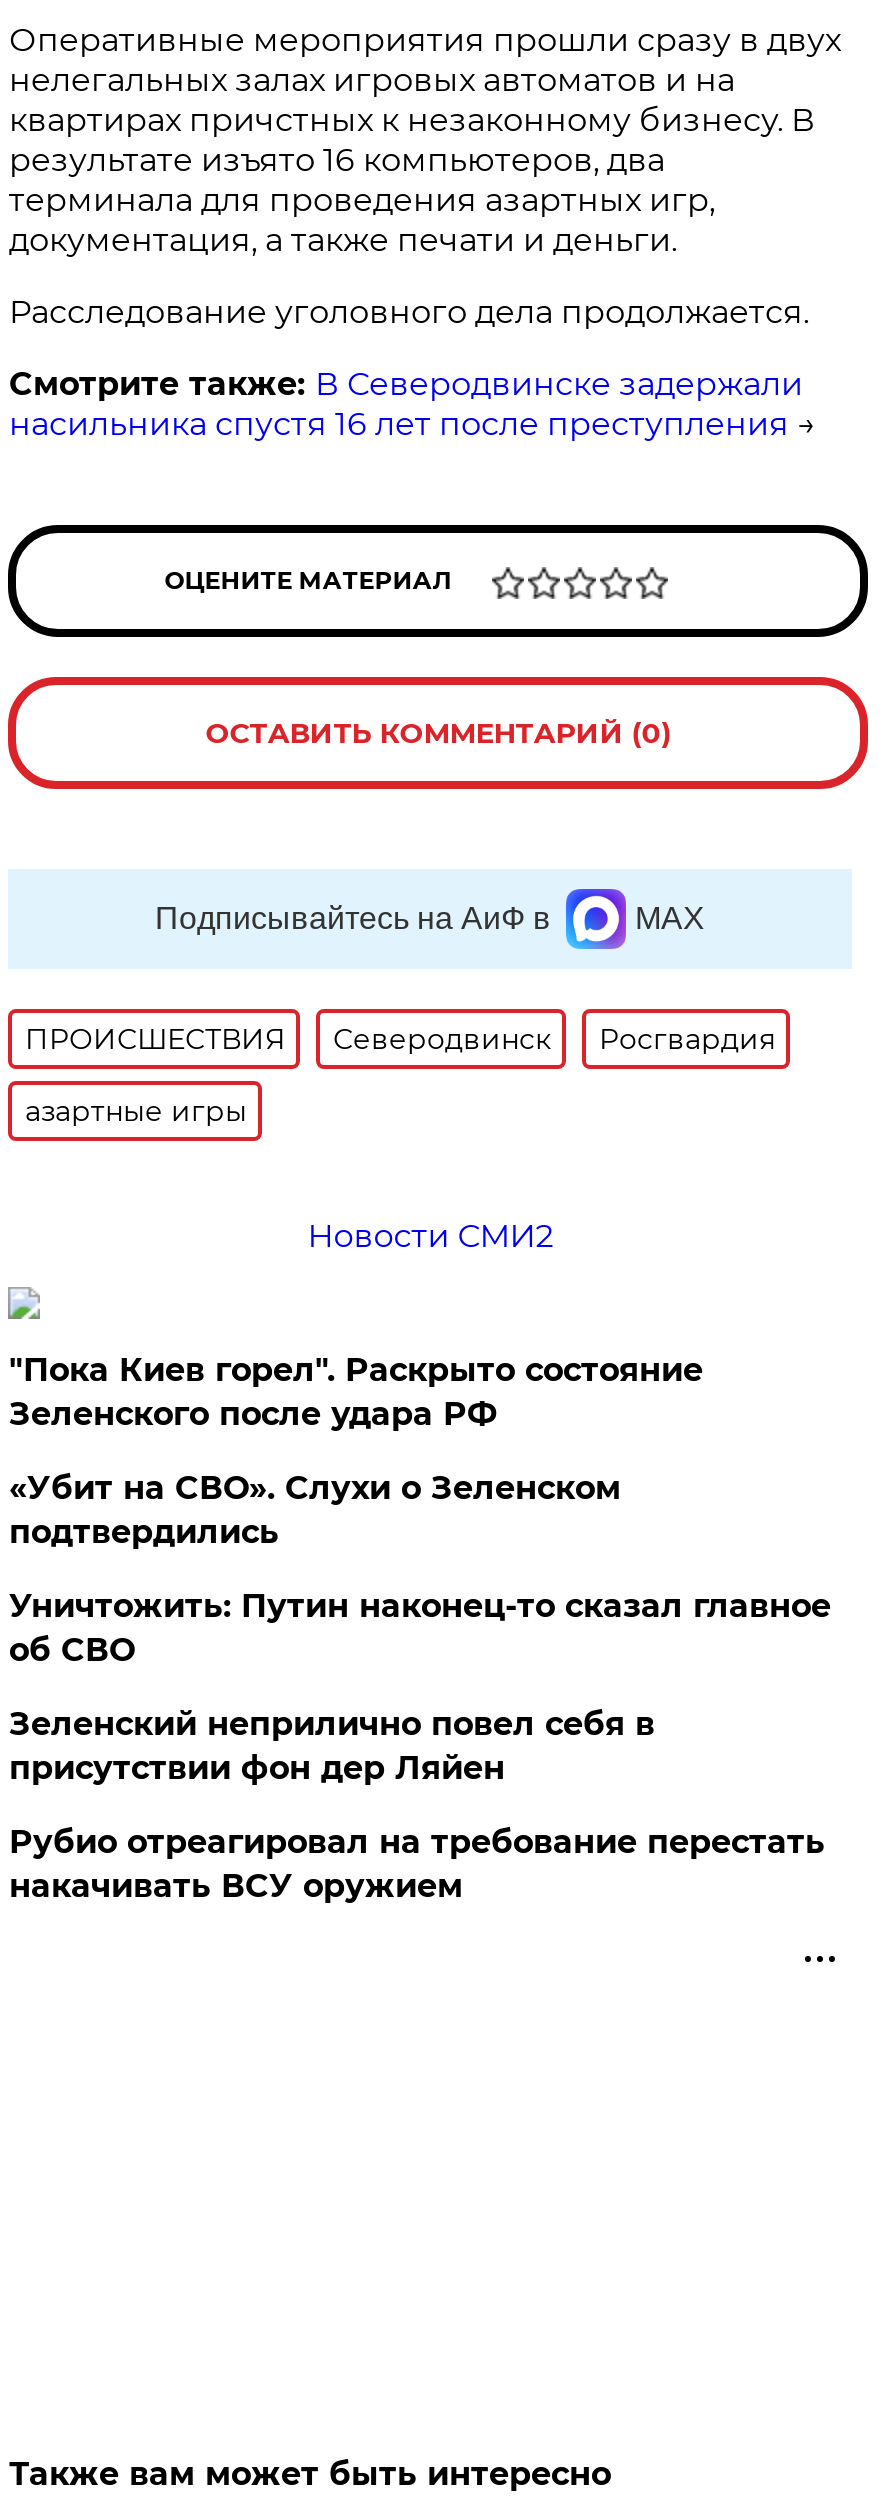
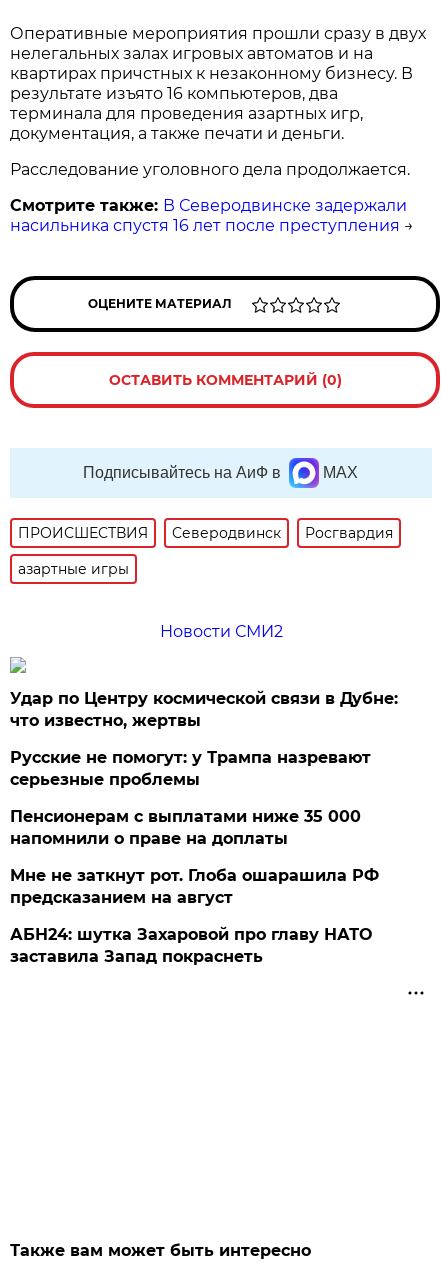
[9,1351,703,1433] "Пока Киев горел". Раскрыто состояние | Зеленского после удара РФ -> [10,689,398,730] Удар по Центру космической связи в Дубне: | что известно, жертвы
[9,1469,621,1551] «Убит на СВО». Слухи о Зеленском | подтвердились -> [10,748,371,789] Русские не помогут: у Трампа назревают | серьезные проблемы
[9,1587,831,1669] Уничтожить: Путин наконец-то сказал главное | об СВО -> [10,807,361,848] Пенсионерам с выплатами ниже 35 000 | напомнили о праве на доплаты
[9,1705,655,1787] Зеленский неприлично повел cебя в | присутствии фон дер Ляйен -> [10,866,379,907] Мне не заткнут рот. Глоба ошарашила РФ | предсказанием на август
[9,1823,825,1905] Рубио отреагировал на требование перестать | накачивать ВСУ оружием -> [10,925,372,966] АБН24: шутка Захаровой про главу НАТО | заставила Запад покраснеть

